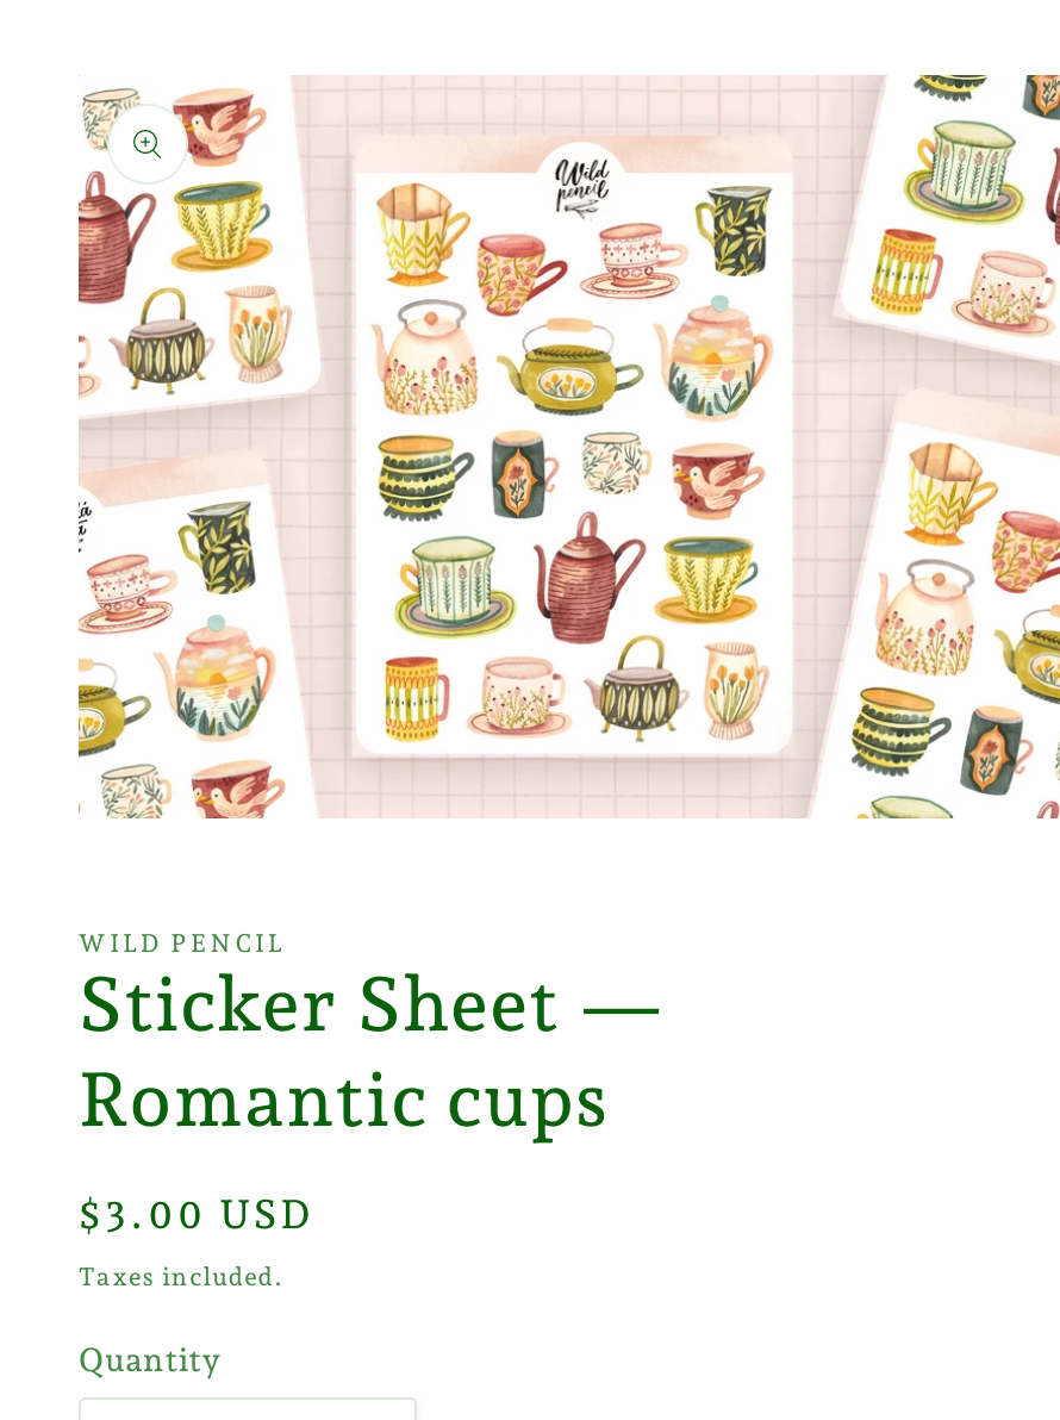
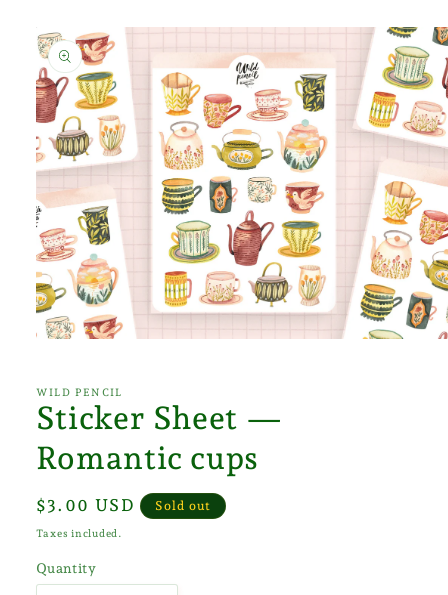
none -> [155,497,211,512] Sold out

